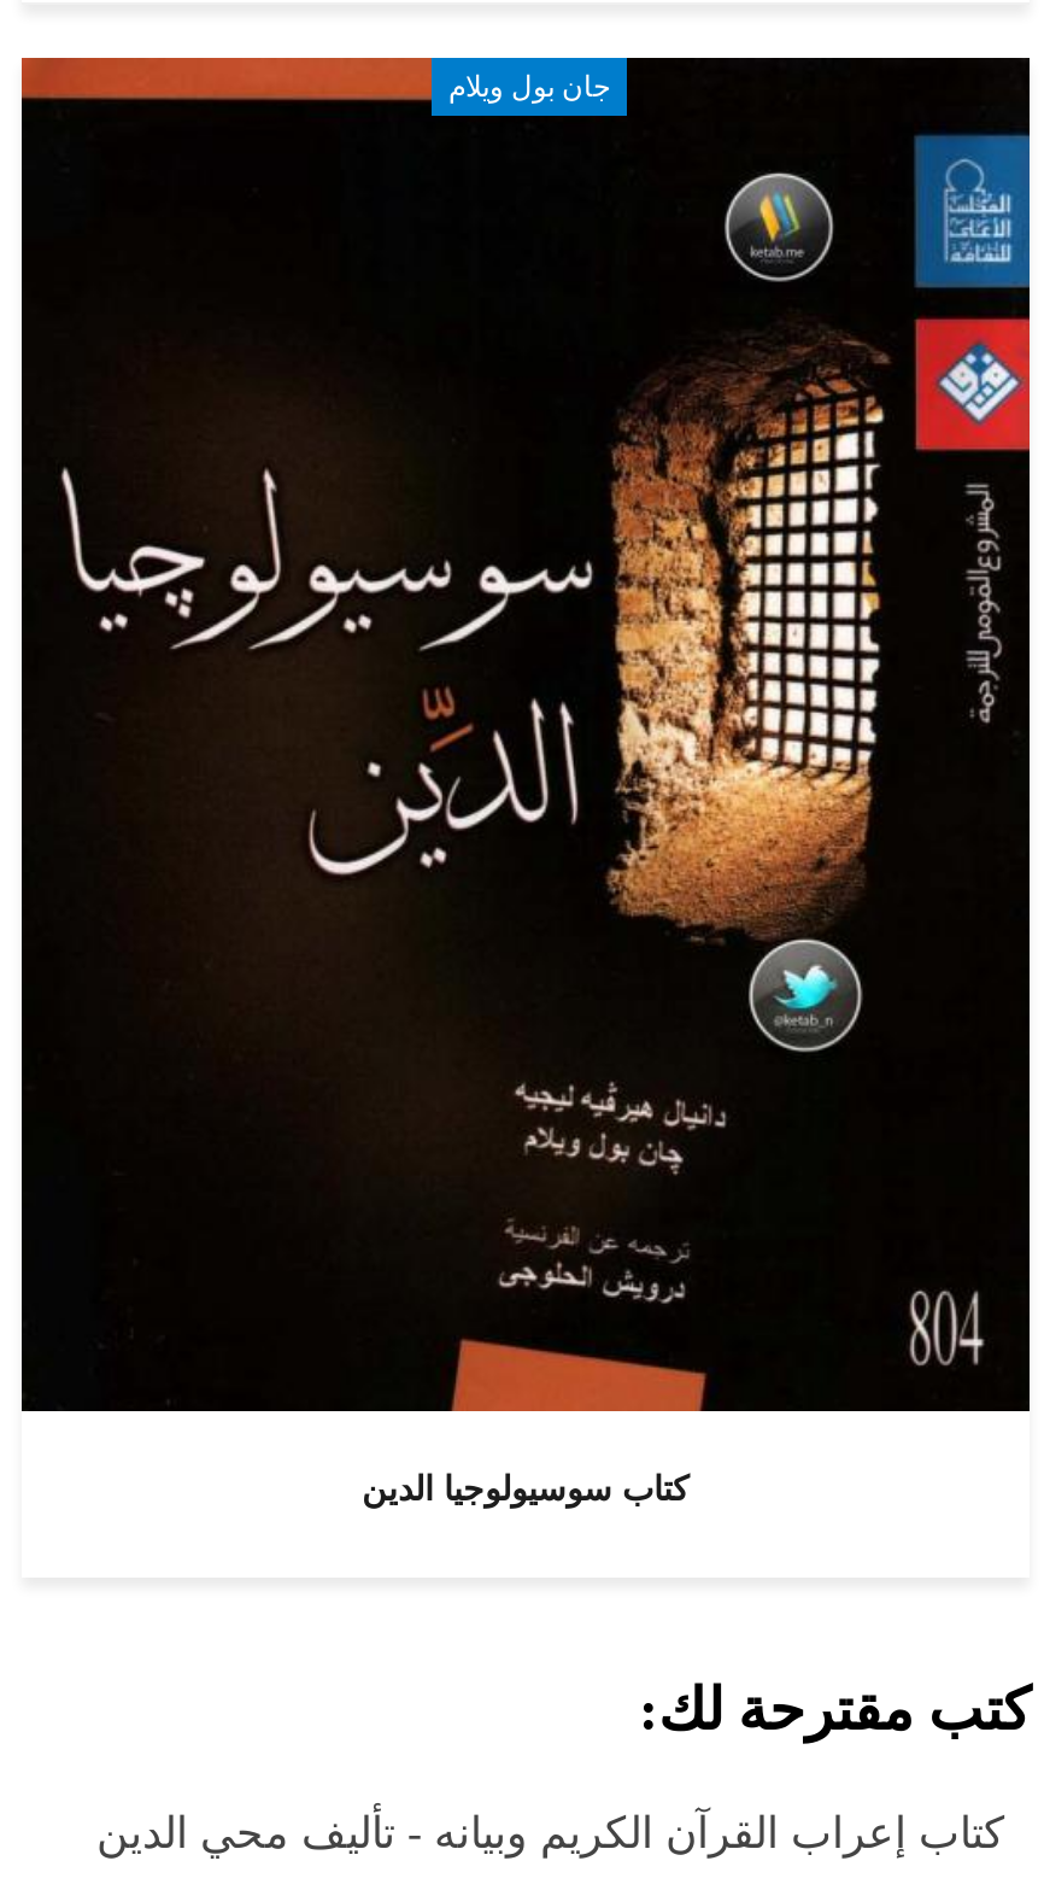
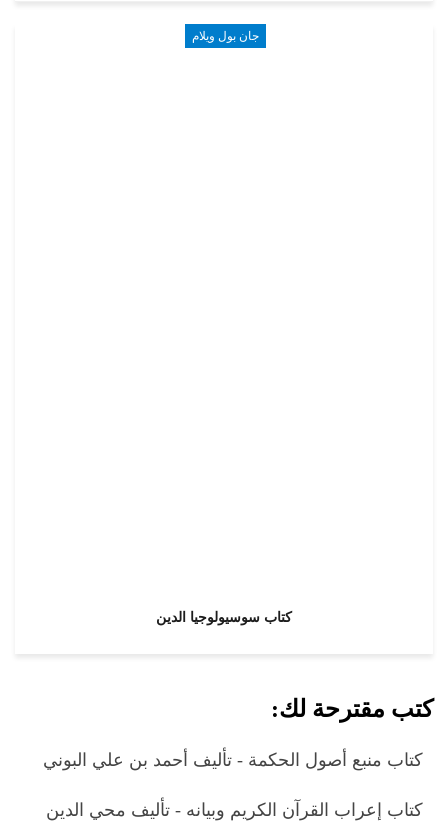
[19,55,1032,1414] [image] -> none
none -> [43,749,423,769] كتاب منبع أصول الحكمة - تأليف أحمد بن علي البوني

